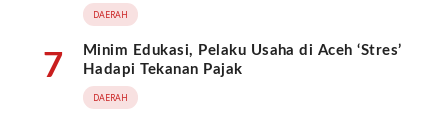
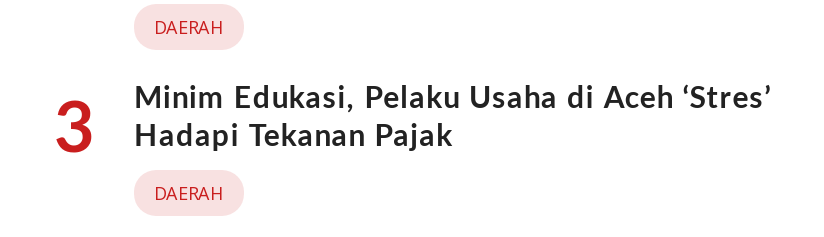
[43,43,402,84] 7 Minim Edukasi, Pelaku Usaha di Aceh ‘Stres’ Hadapi Tekanan Pajak -> [54,83,771,165] 3 Minim Edukasi, Pelaku Usaha di Aceh ‘Stres’ Hadapi Tekanan Pajak

